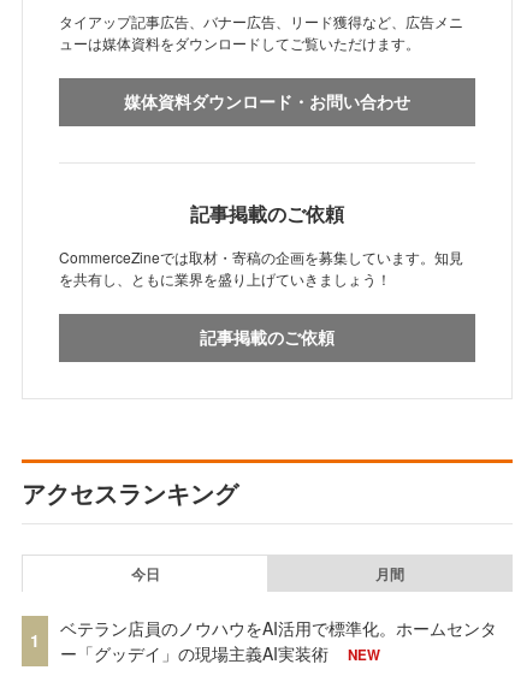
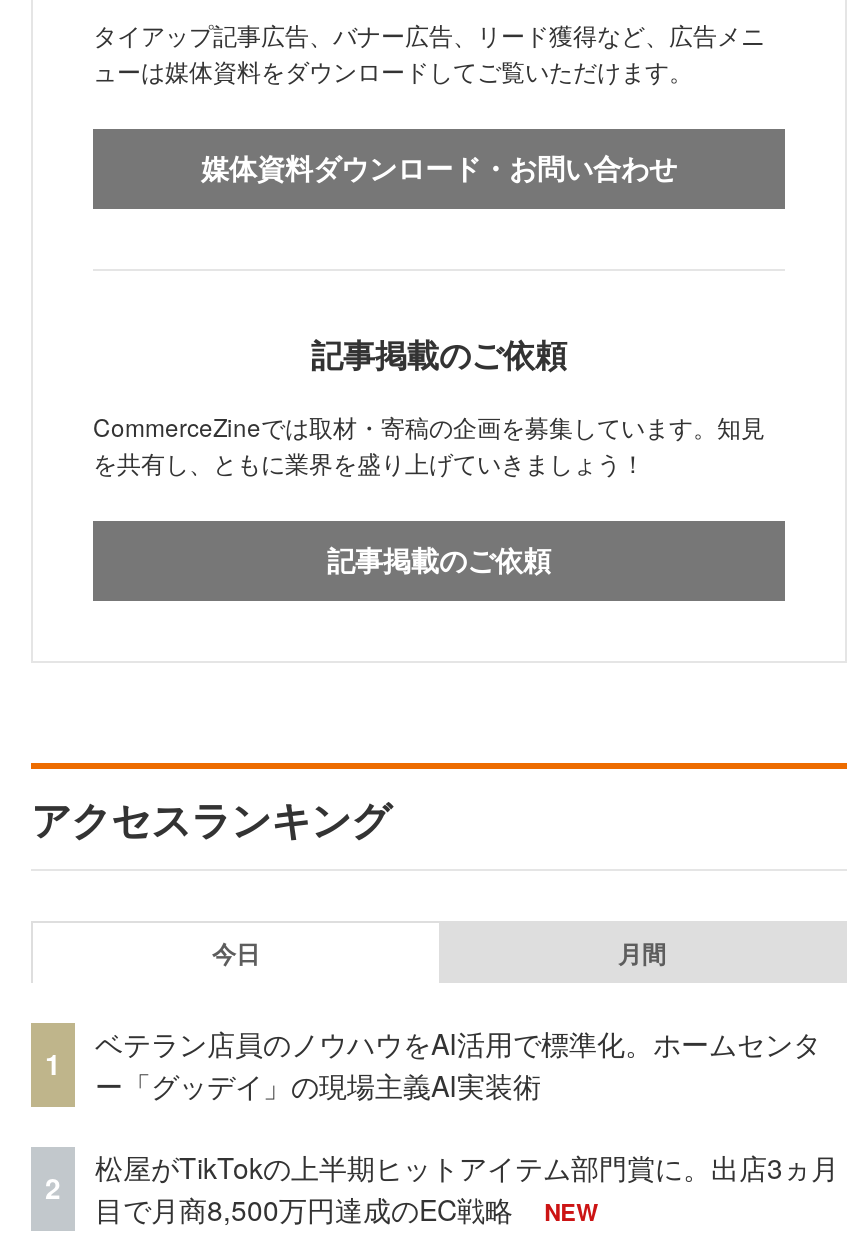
none -> [45,1168,61,1208] 2
none -> [95,1147,839,1229] 松屋がTikTokの上半期ヒットアイテム部門賞に。出店3ヵ月 | 目で月商8,500万円達成のEC戦略

